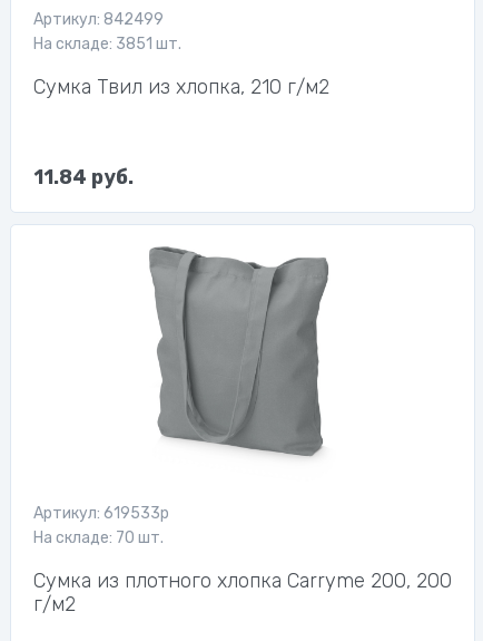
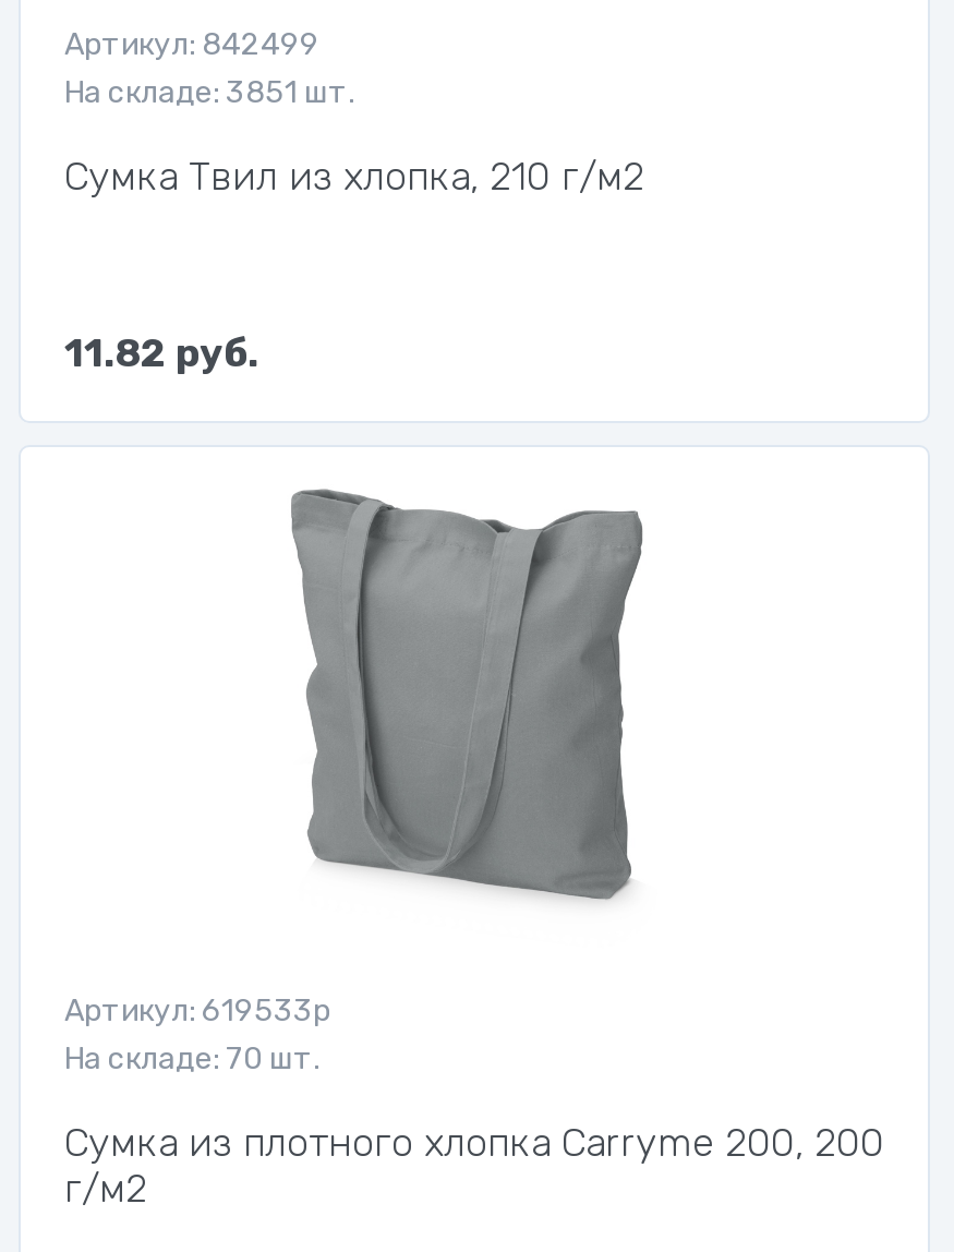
[33,165,134,189] 11.84 руб. -> [64,329,258,377] 11.82 руб.

